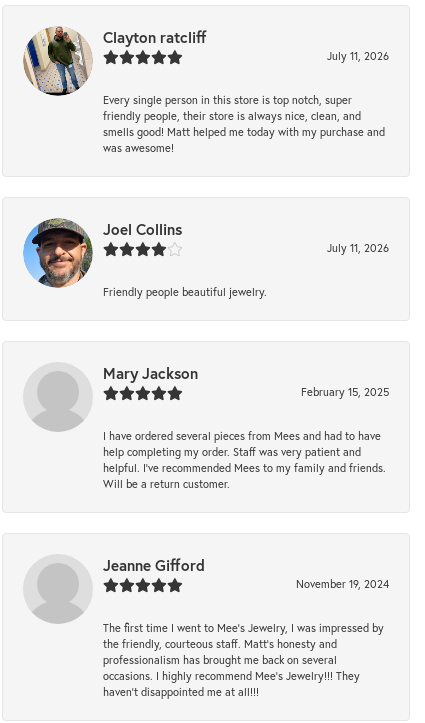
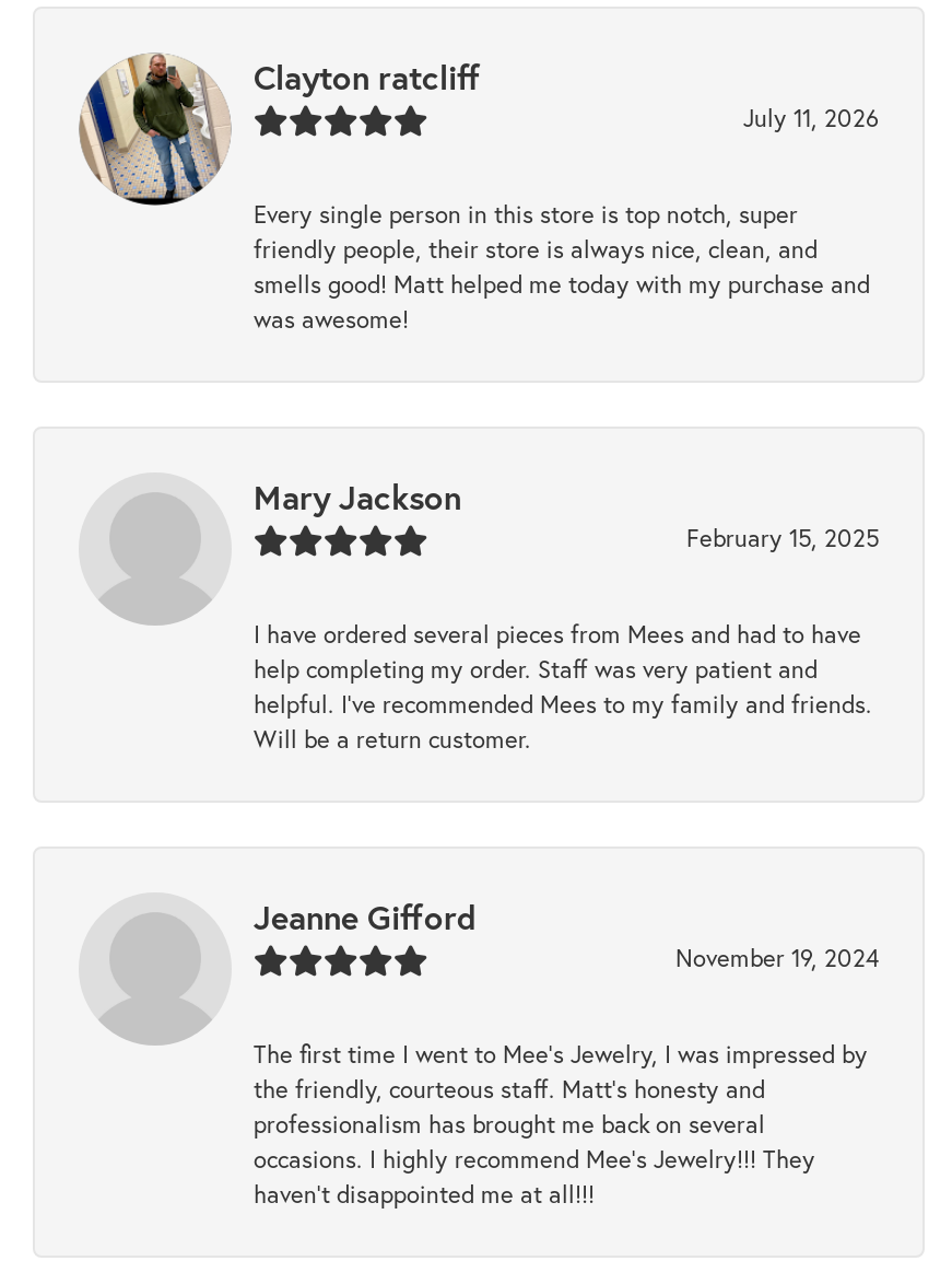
[23,218,389,299] [image] | Joel Collins | July 11, 2026 | Friendly people beautiful jewelry. -> none

